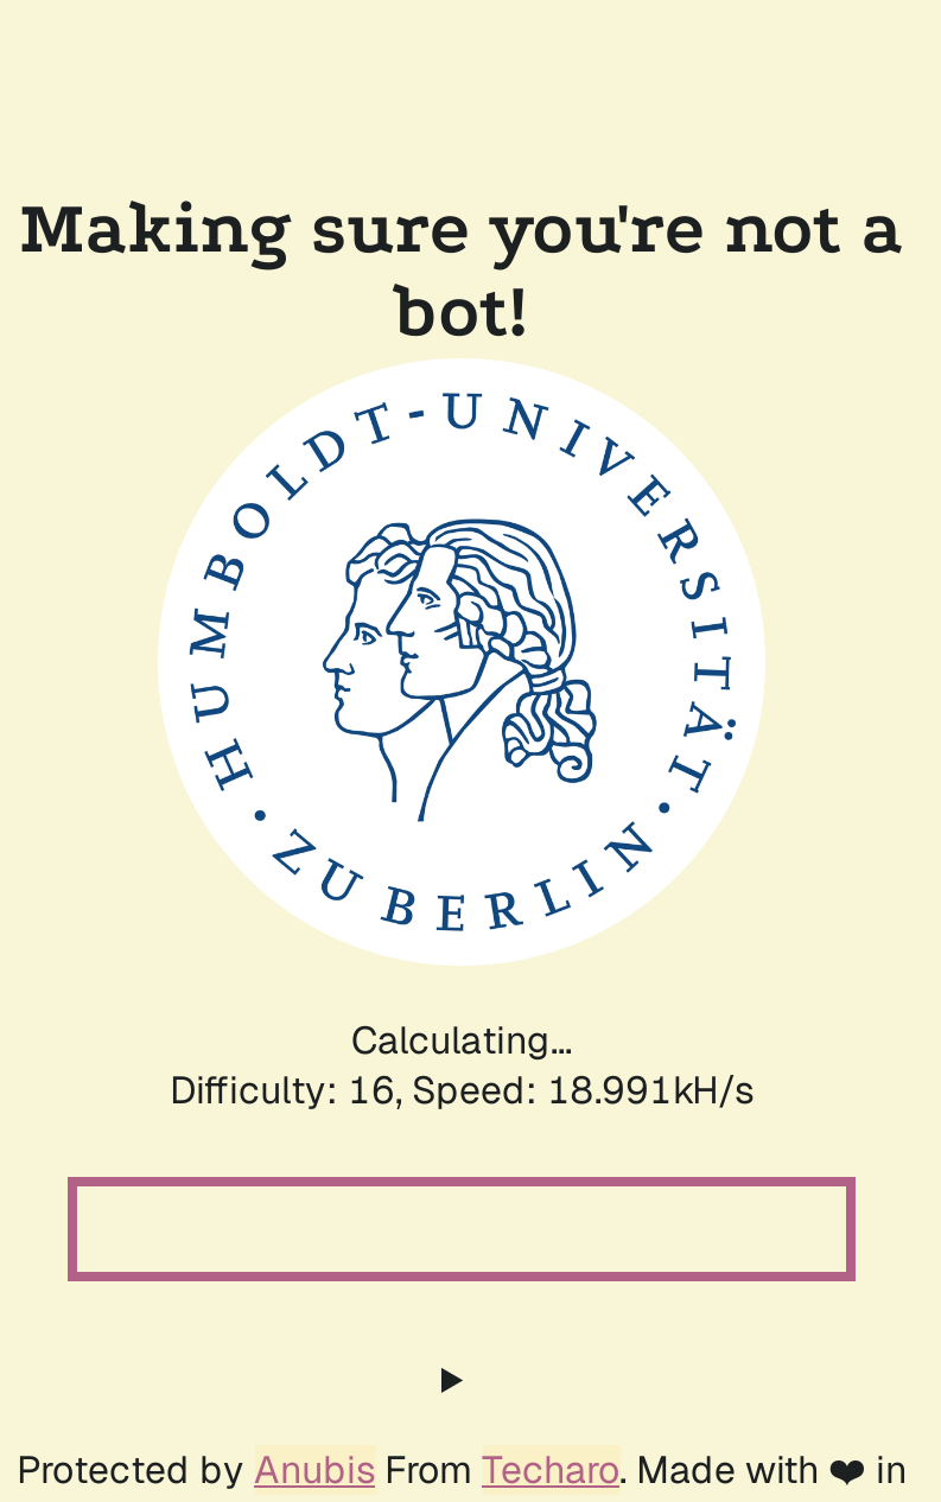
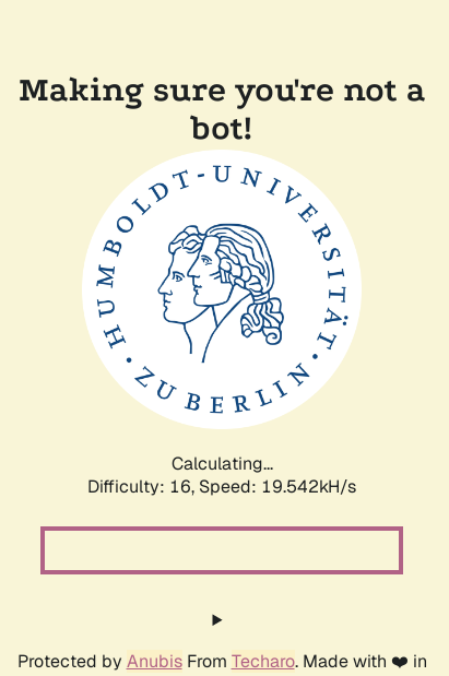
[170,1065,754,1115] Difficulty: 16, Speed: 18.991kH/s -> [87,475,356,498] Difficulty: 16, Speed: 19.542kH/s

